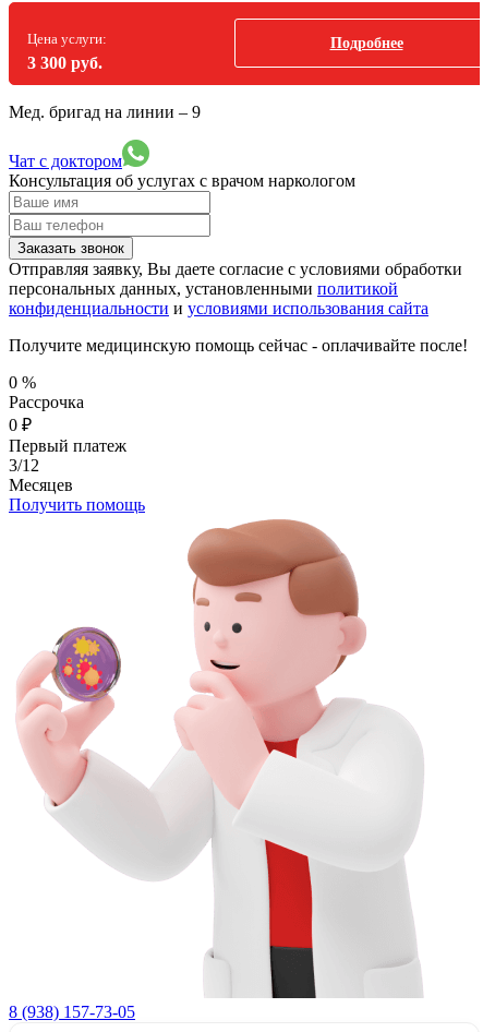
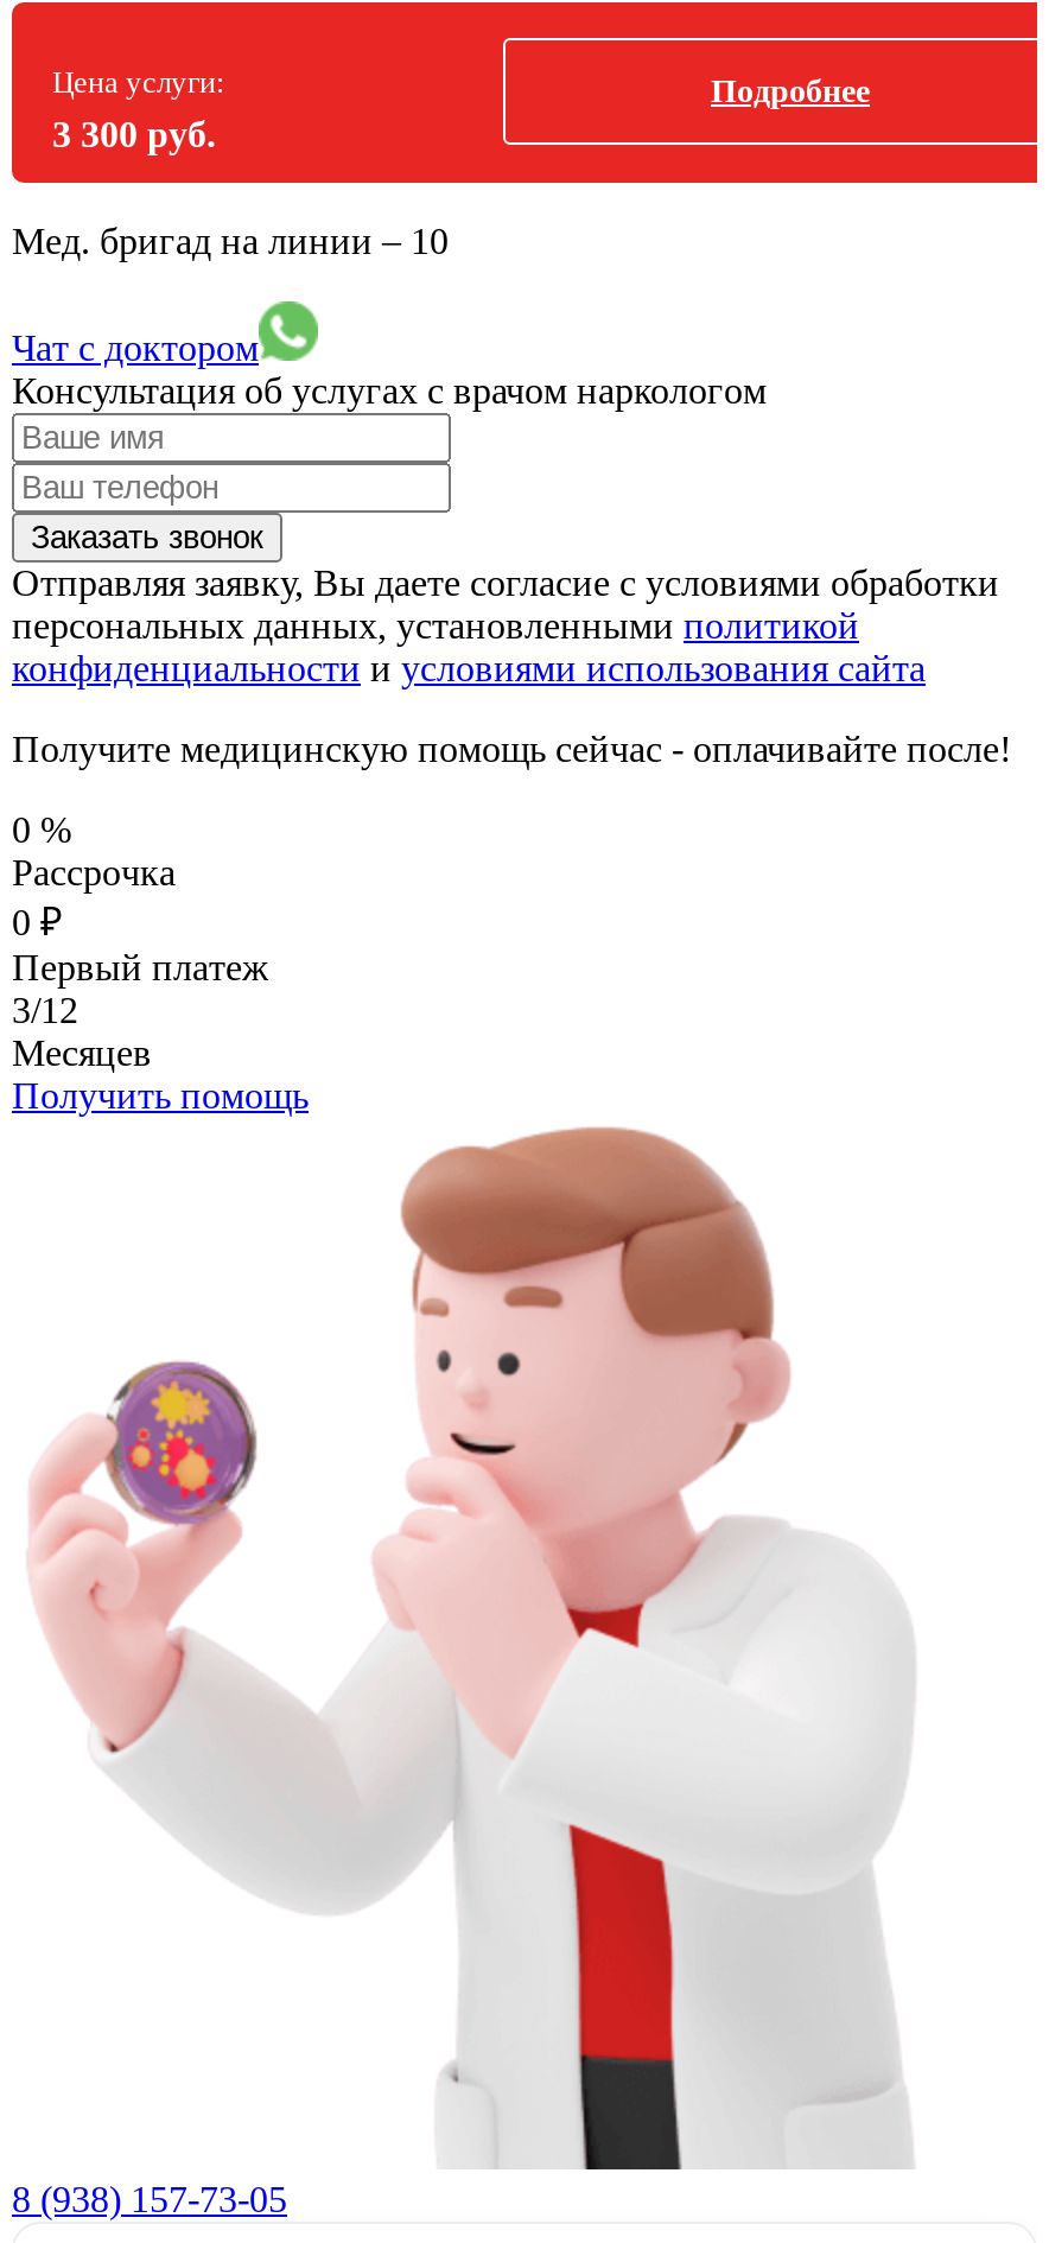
[9,102,201,121] Мед. бригад на линии – 9 -> [12,221,449,261] Мед. бригад на линии – 10

